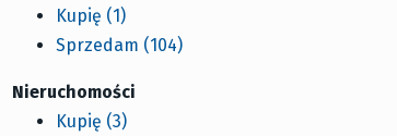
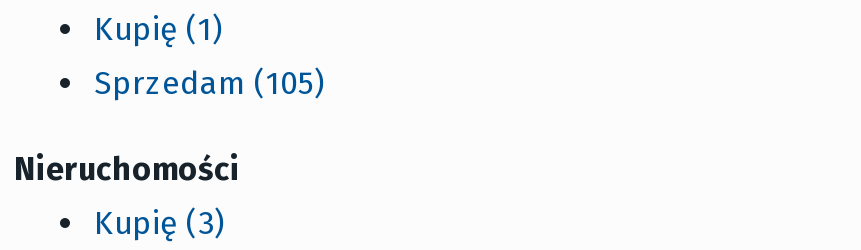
[56,35,183,55] Sprzedam (104) -> [94,64,324,102] Sprzedam (105)

